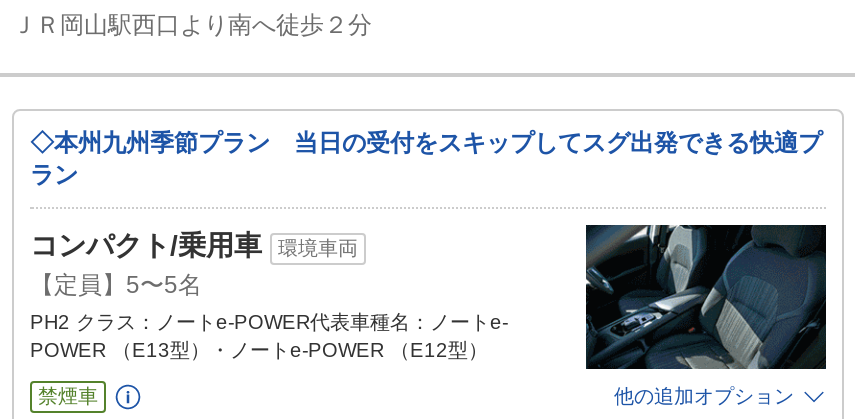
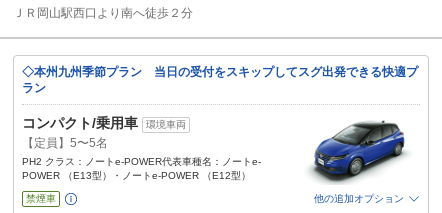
[584,223,828,371] [image] -> [300,113,420,185] [image]

